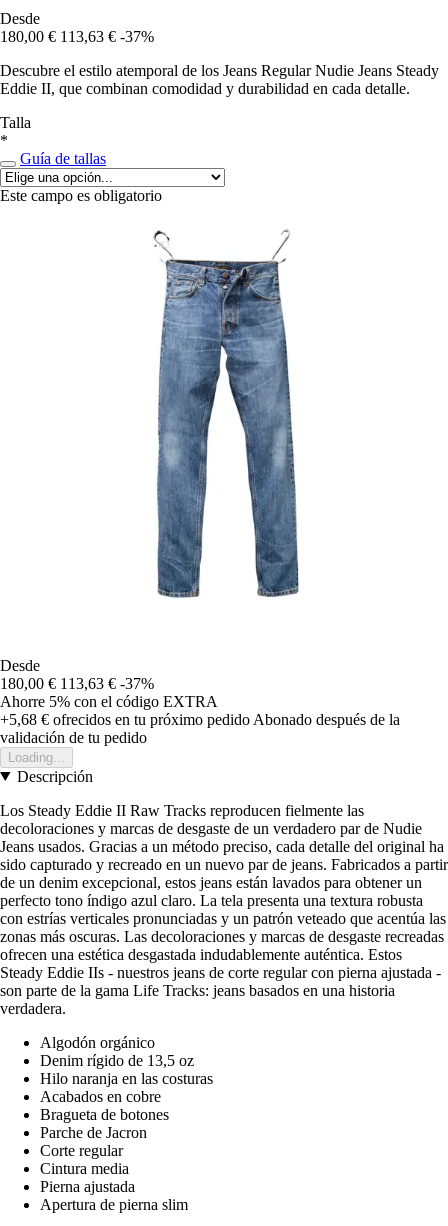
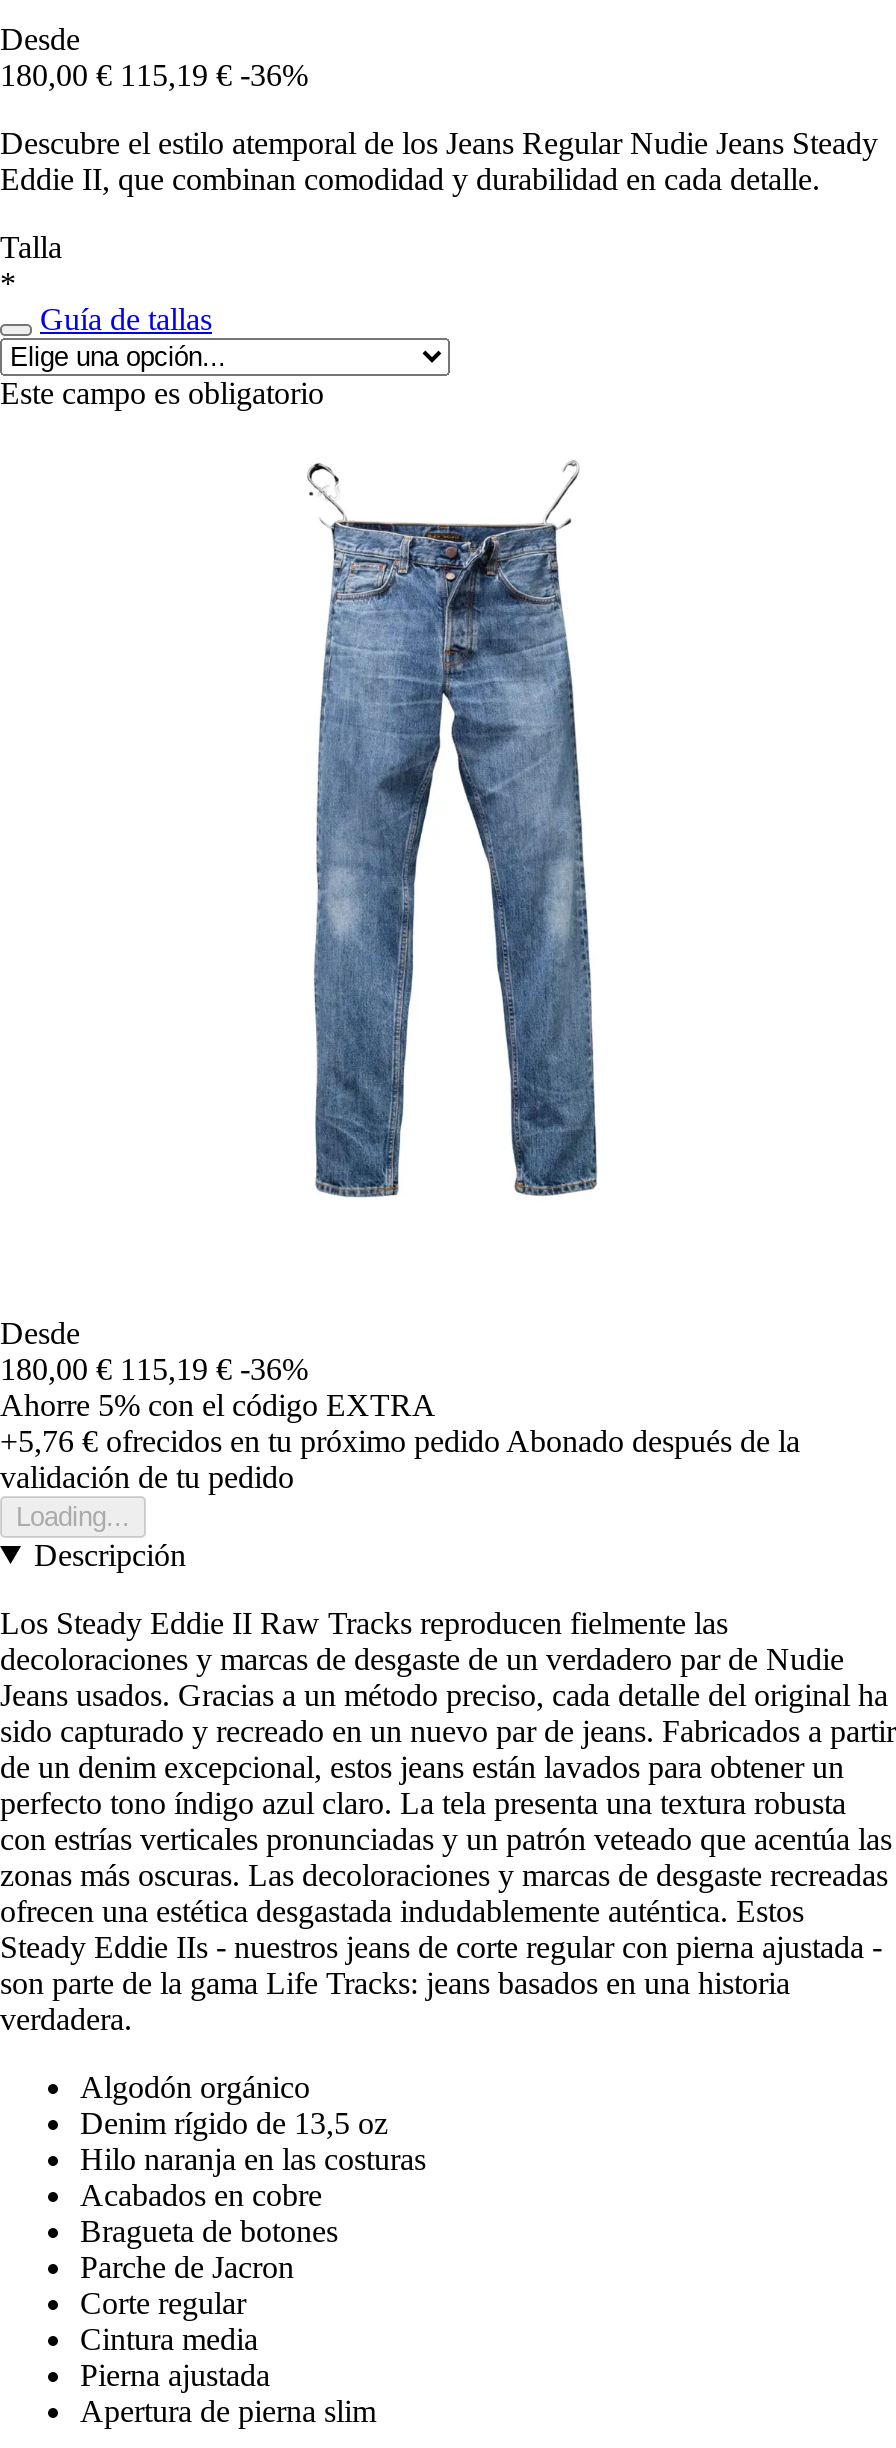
[0,28,154,45] 180,00 € 113,63 € -37% -> [0,58,308,92] 180,00 € 115,19 € -36%
[0,675,154,692] 180,00 € 113,63 € -37% -> [0,1352,308,1386] 180,00 € 115,19 € -36%
[0,711,400,728] +5,68 €ofrecidos en tu próximo pedido Abonado después de la -> [0,1424,800,1458] +5,76 €ofrecidos en tu próximo pedido Abonado después de la

